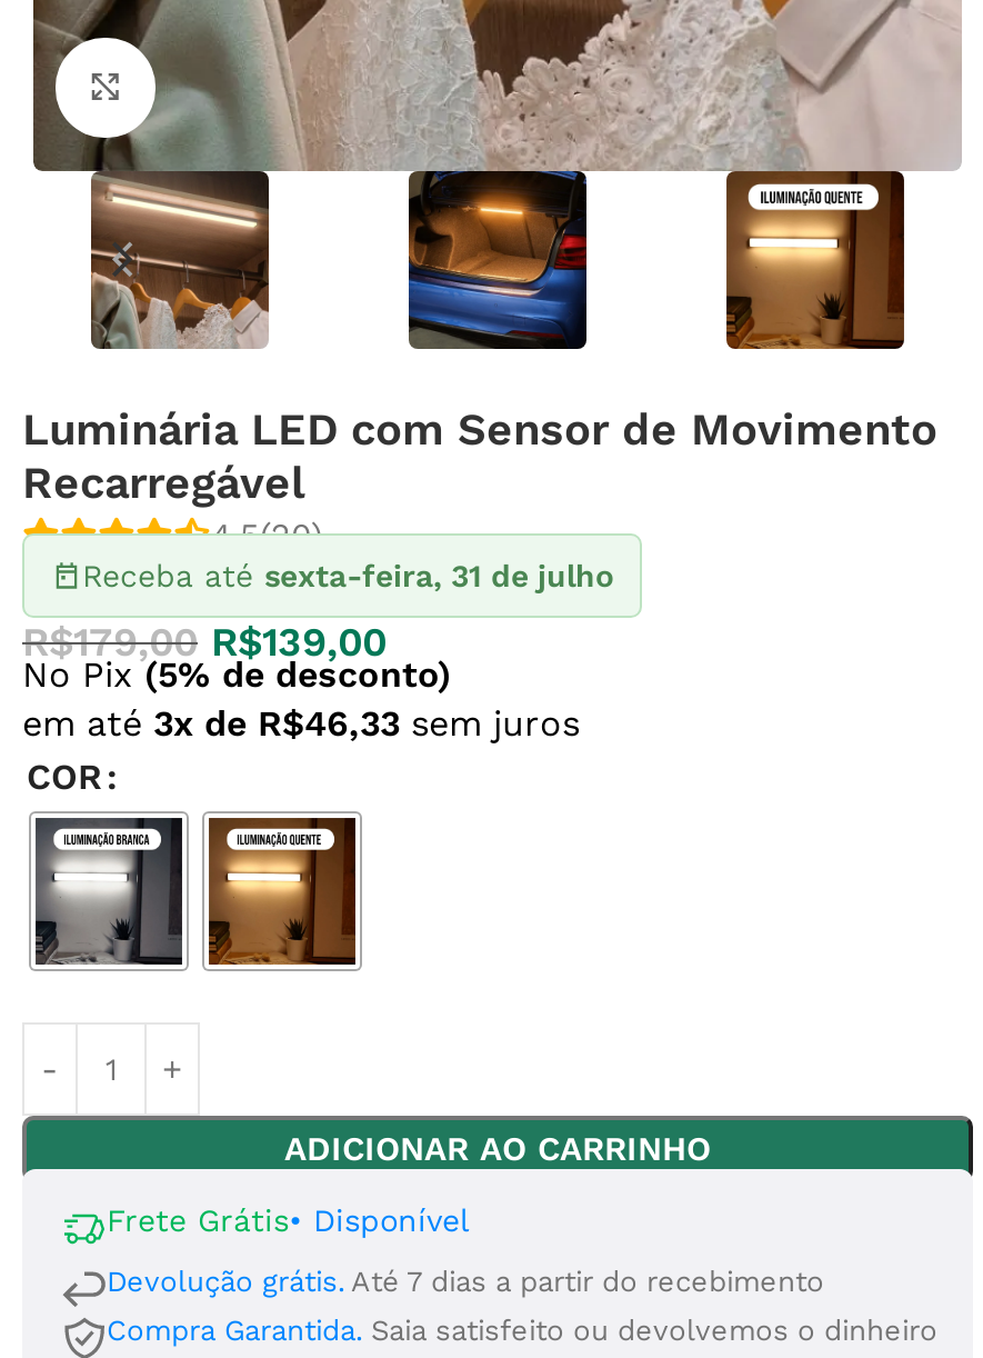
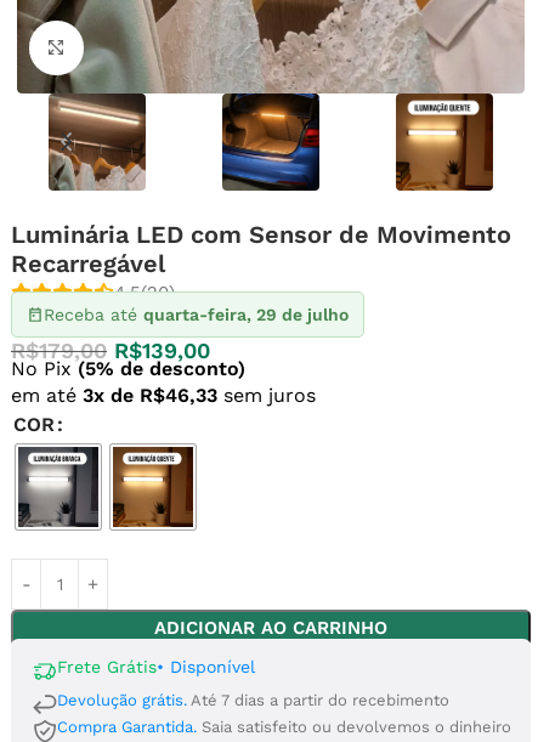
[82,558,613,593] Receba até sexta-feira, 31 de julho -> [44,305,349,324] Receba até quarta-feira, 29 de julho

